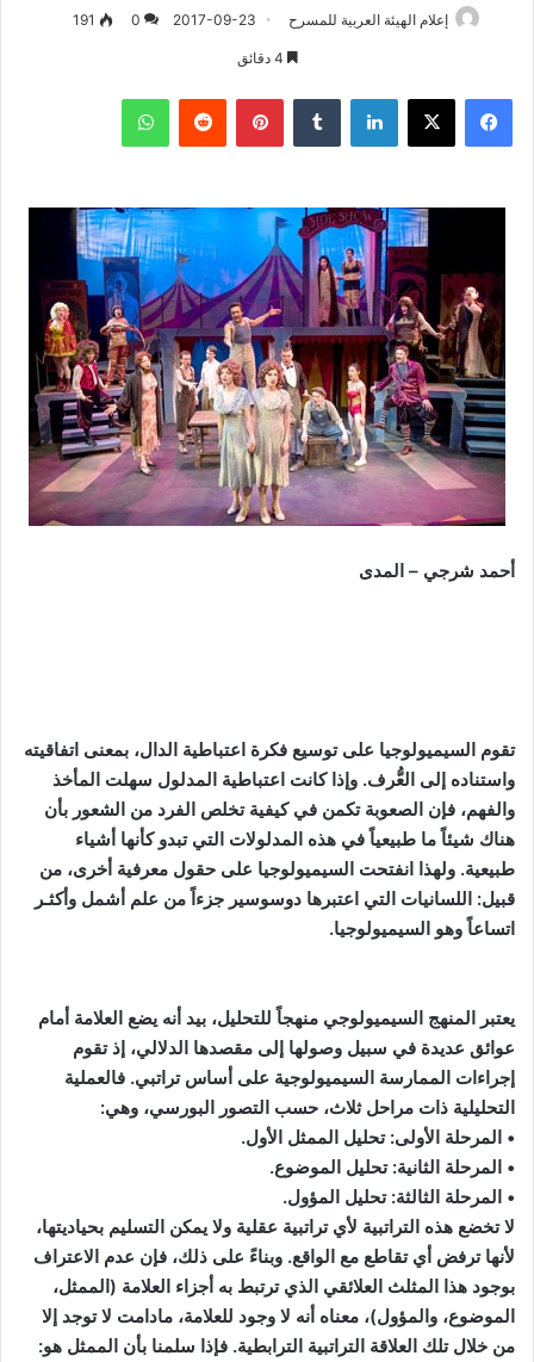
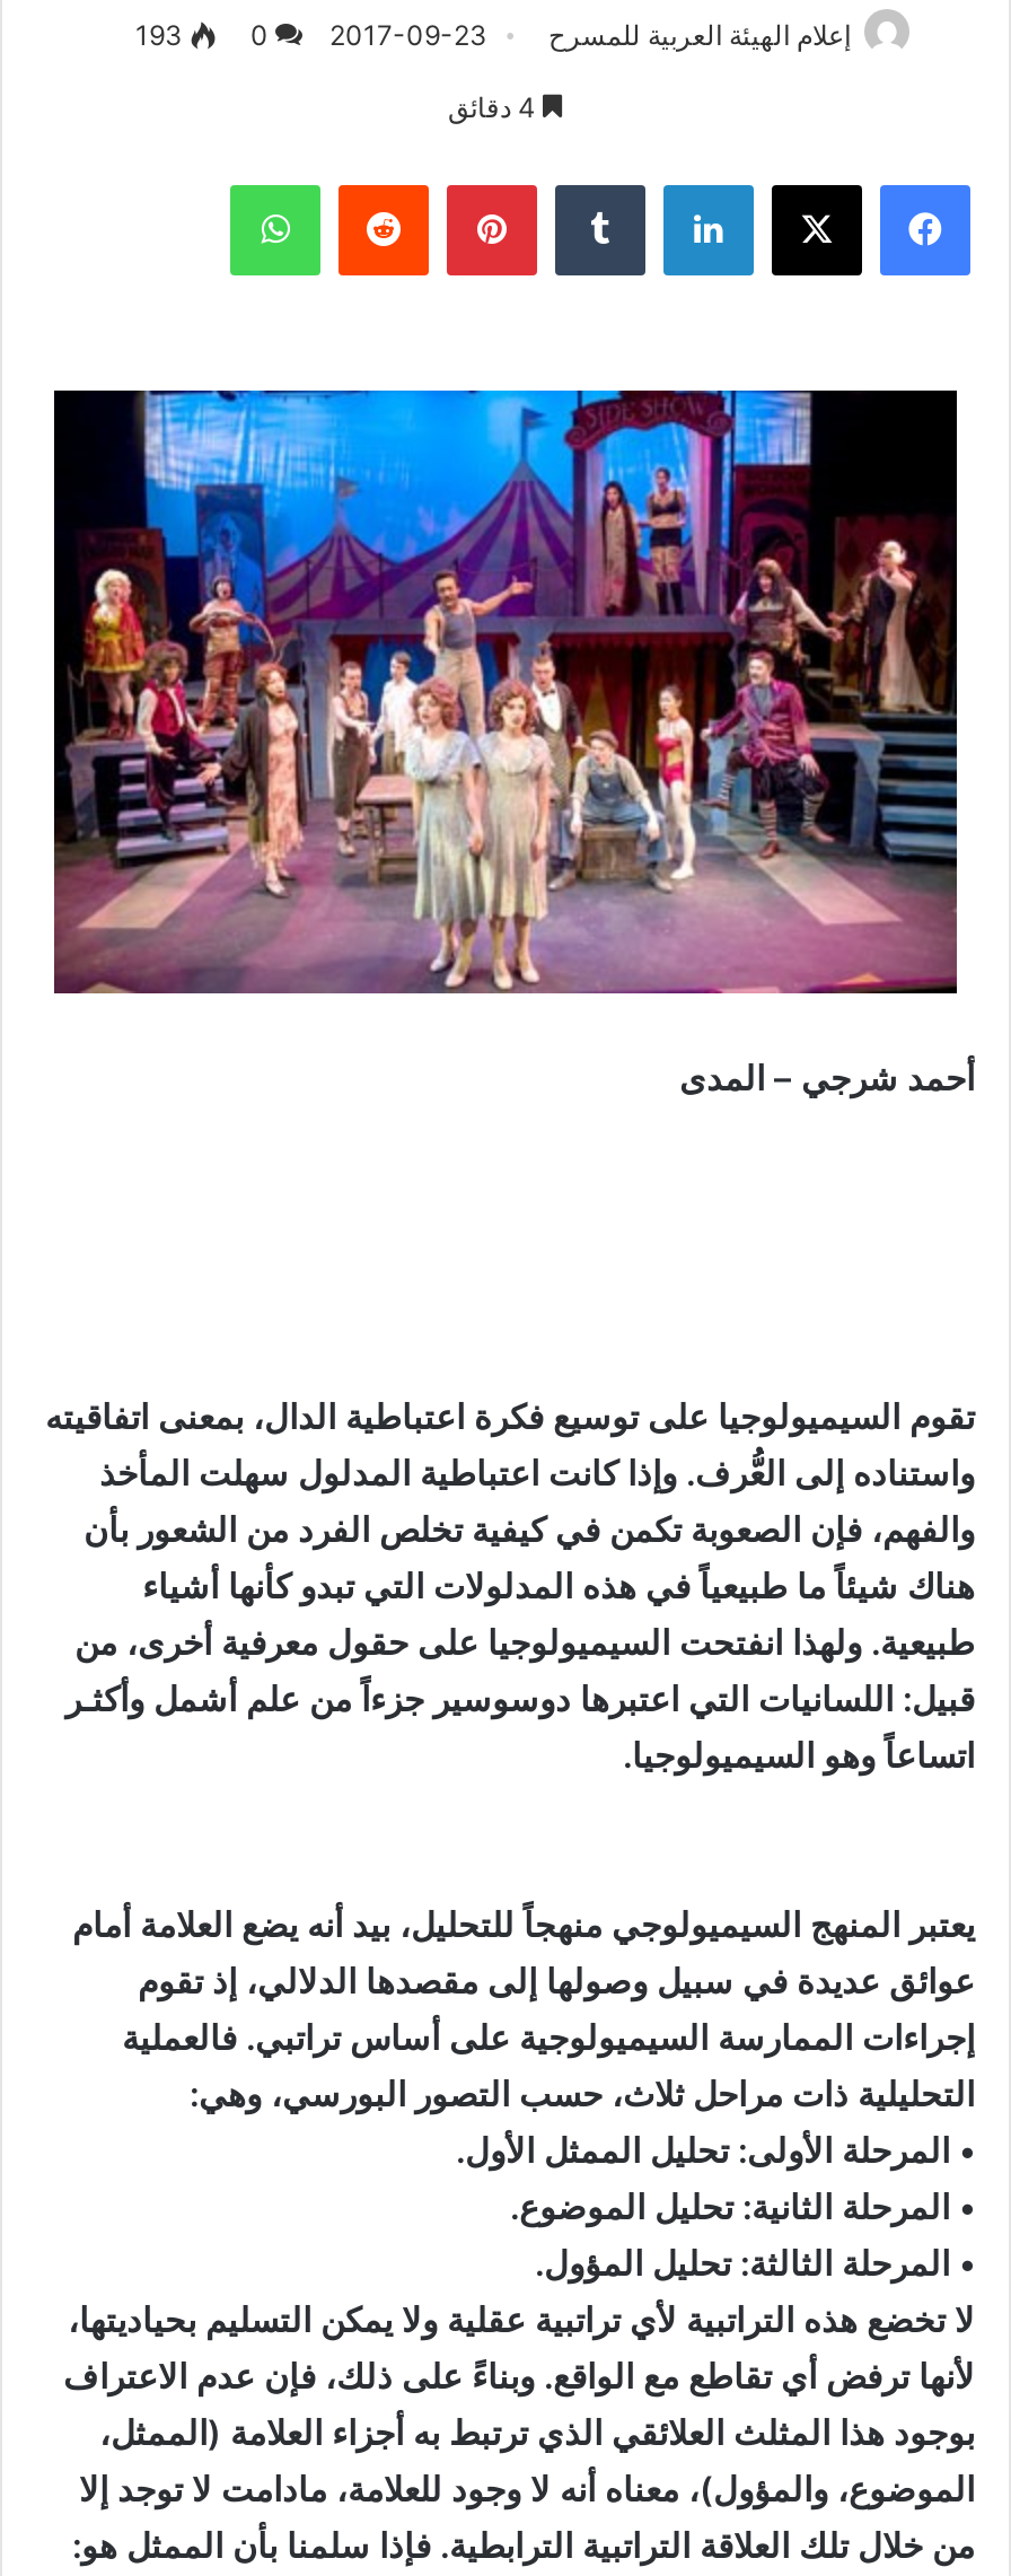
[73,11,448,29] إعلام الهيئة العربية للمسرح 2017-09-23 0 191 -> [135,18,851,52] إعلام الهيئة العربية للمسرح 2017-09-23 0 193

